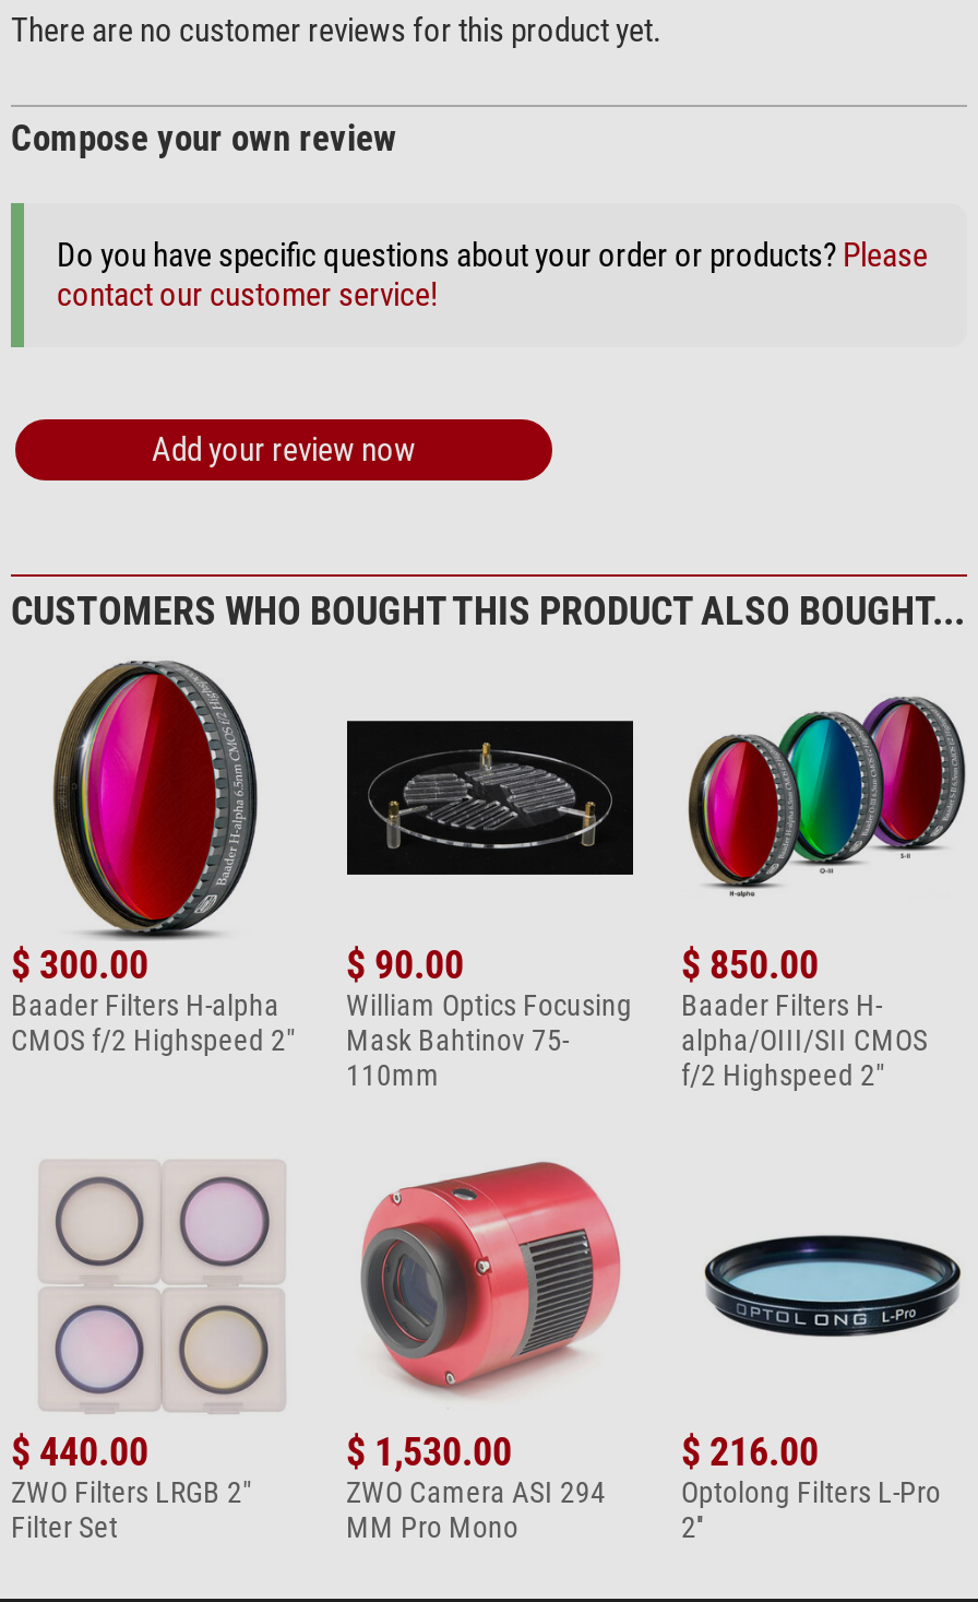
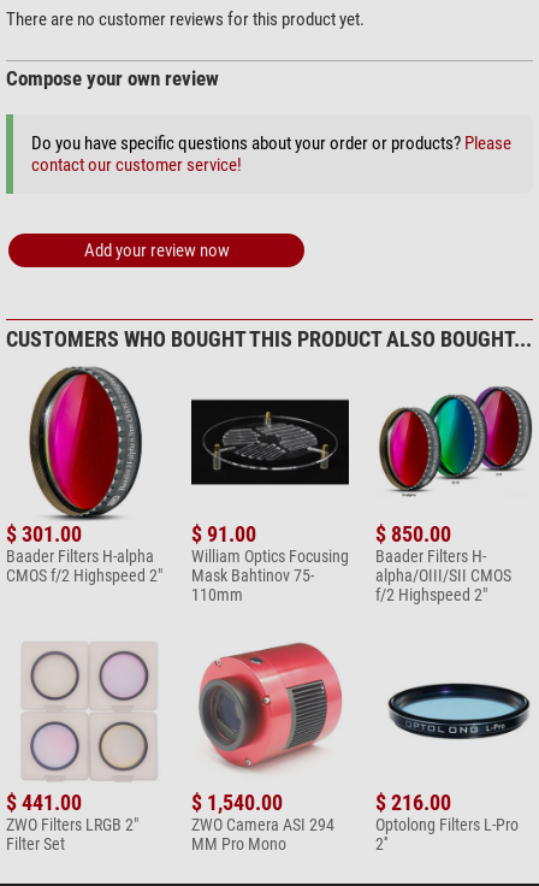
[11,942,148,988] $ 300.00 -> [6,522,82,547] $ 301.00
[346,942,464,988] $ 90.00 -> [191,522,256,547] $ 91.00
[11,1428,148,1474] $ 440.00 -> [6,789,82,815] $ 441.00
[346,1428,512,1474] $ 1,530.00 -> [191,789,282,815] $ 1,540.00

